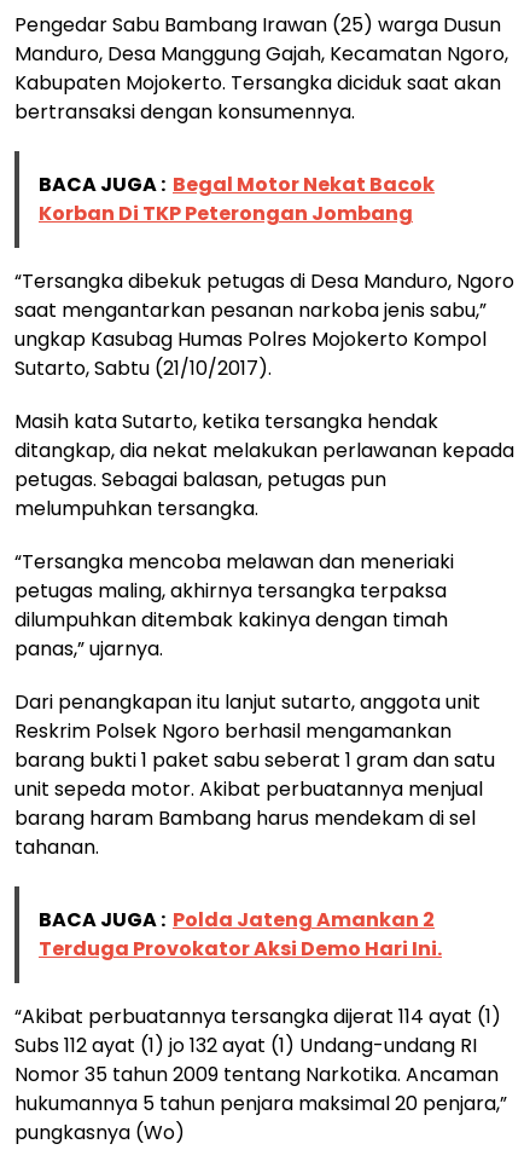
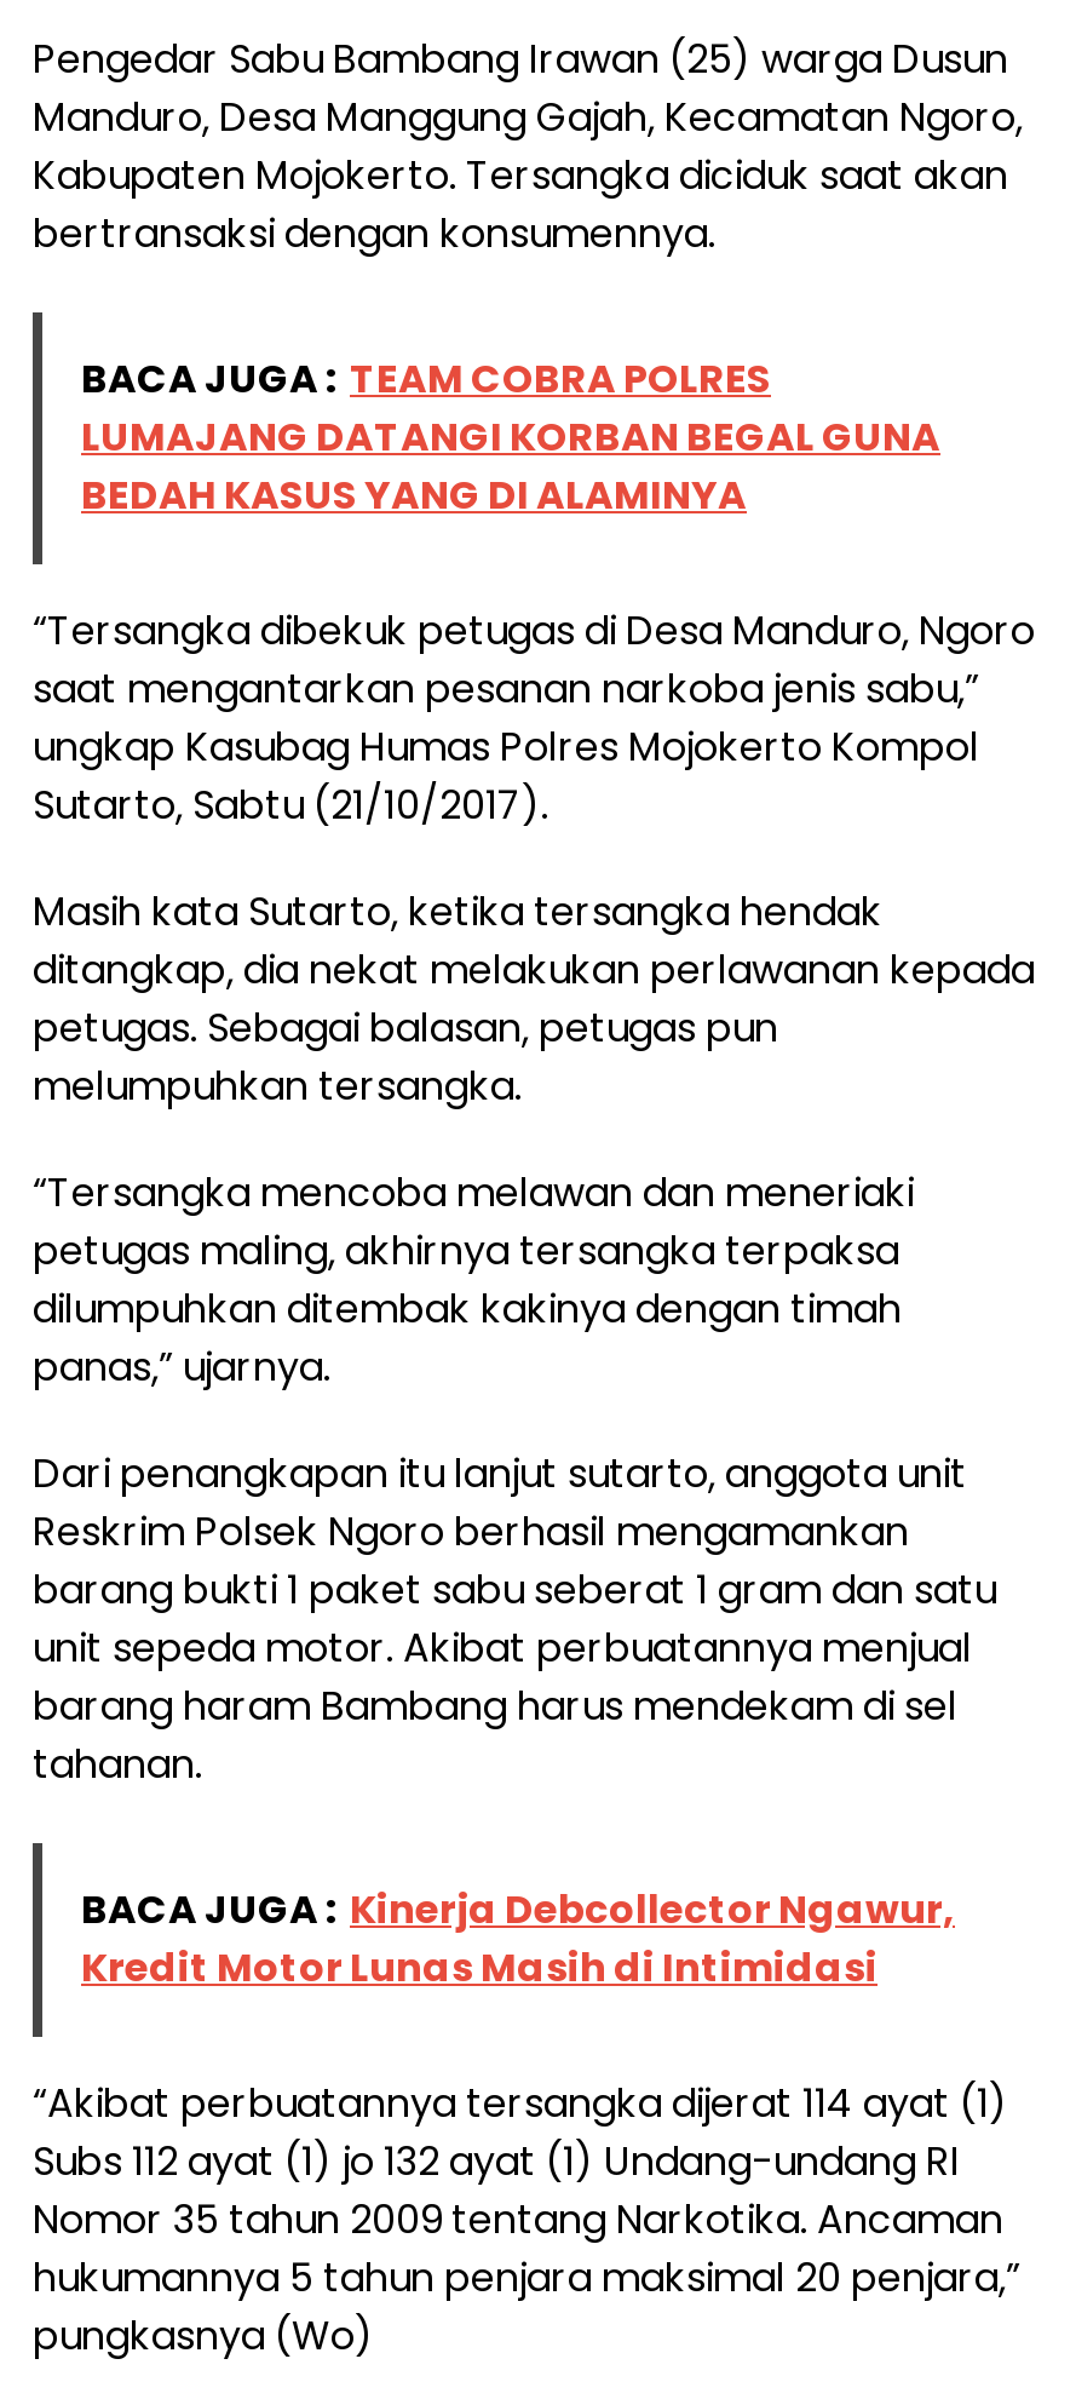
[39,171,435,227] BACA JUGA : Begal Motor Nekat Bacok | Korban Di TKP Peterongan Jombang -> [81,351,940,523] BACA JUGA : TEAM COBRA POLRES | LUMAJANG DATANGI KORBAN BEGAL GUNA | BEDAH KASUS YANG DI ALAMINYA
[39,906,442,963] BACA JUGA : Polda Jateng Amankan 2 | Terduga Provokator Aksi Demo Hari Ini. -> [81,1882,955,1996] BACA JUGA : Kinerja Debcollector Ngawur, | Kredit Motor Lunas Masih di Intimidasi

